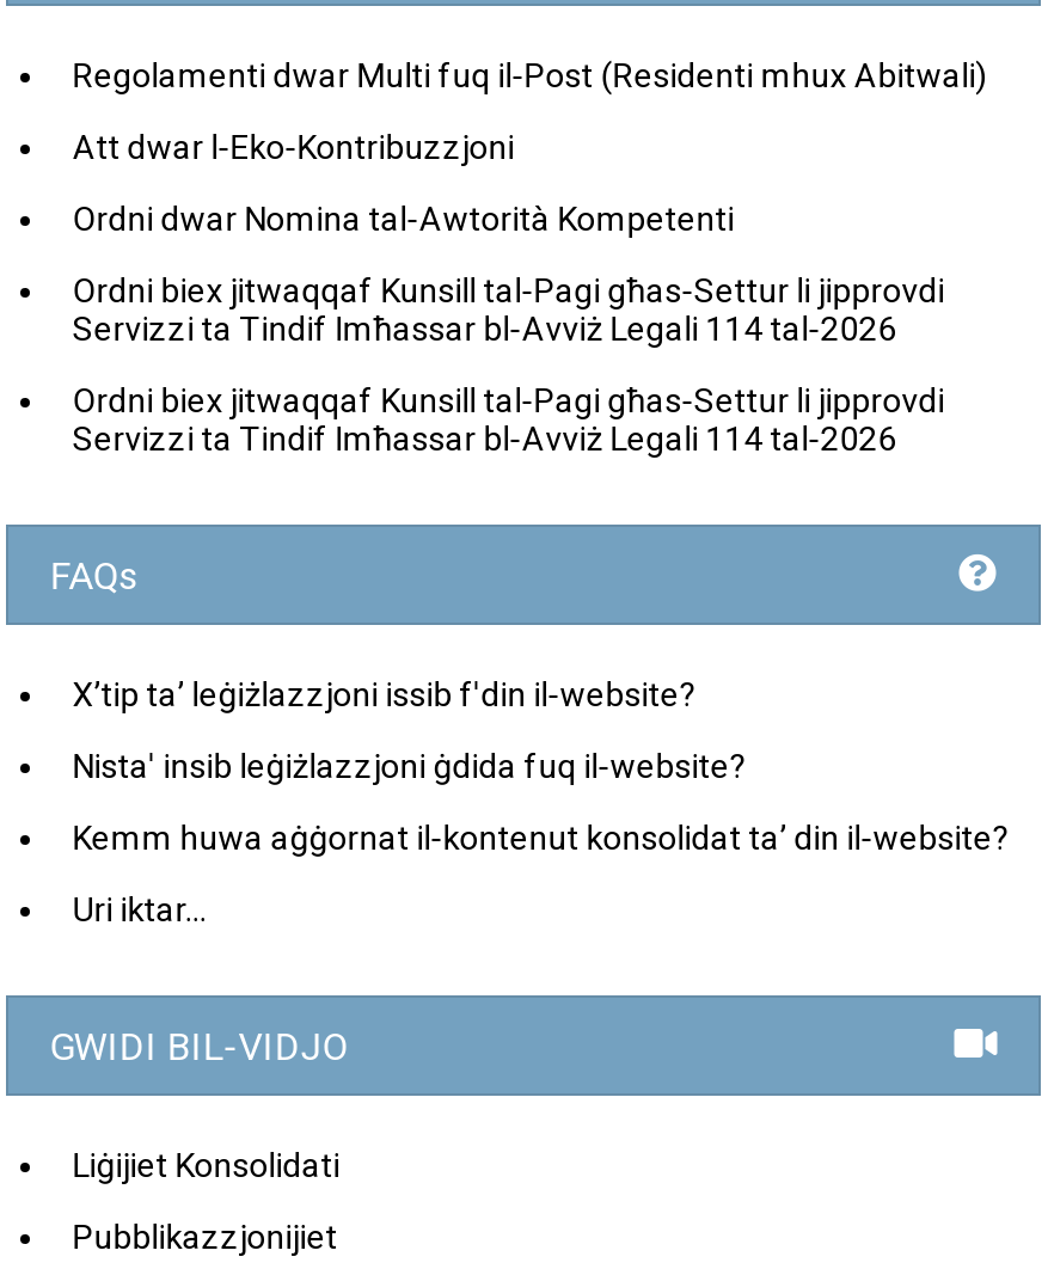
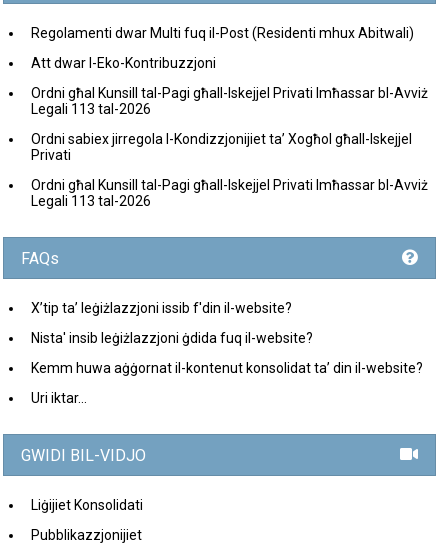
[72,200,734,239] Ordni dwar Nomina tal-Awtorità Kompetenti -> [31,85,428,117] Ordni għal Kunsill tal-Pagi għall-Iskejjel Privati Imħassar bl-Avviż | Legali 113 tal-2026
[72,272,945,348] Ordni biex jitwaqqaf Kunsill tal-Pagi għas-Settur li jipprovdi | Servizzi ta Tindif Imħassar bl-Avviż Legali 114 tal-2026 -> [31,131,412,163] Ordni sabiex jirregola l-Kondizzjonijiet ta’ Xogħol għall-Iskejjel | Privati
[72,382,945,458] Ordni biex jitwaqqaf Kunsill tal-Pagi għas-Settur li jipprovdi | Servizzi ta Tindif Imħassar bl-Avviż Legali 114 tal-2026 -> [31,177,428,209] Ordni għal Kunsill tal-Pagi għall-Iskejjel Privati Imħassar bl-Avviż | Legali 113 tal-2026

